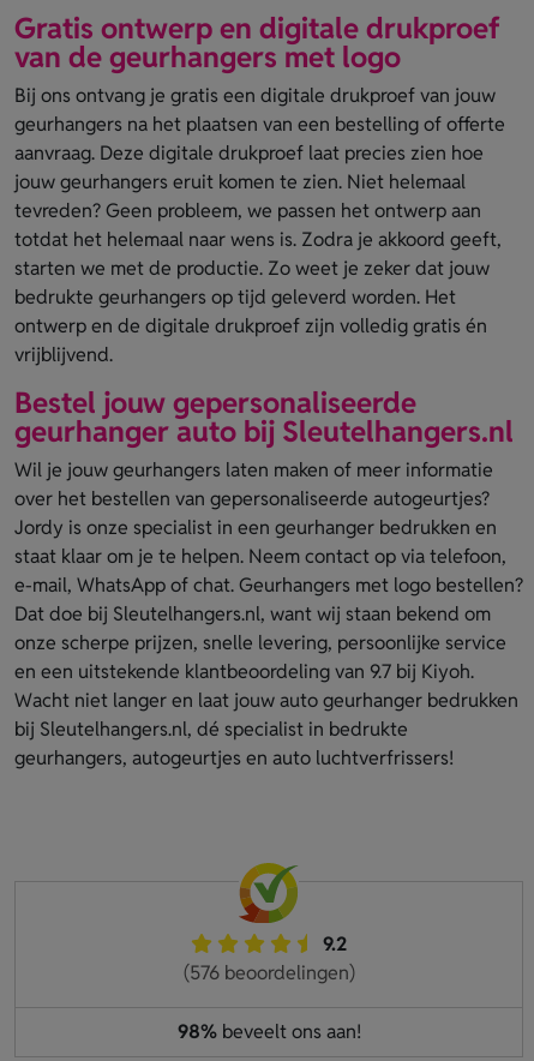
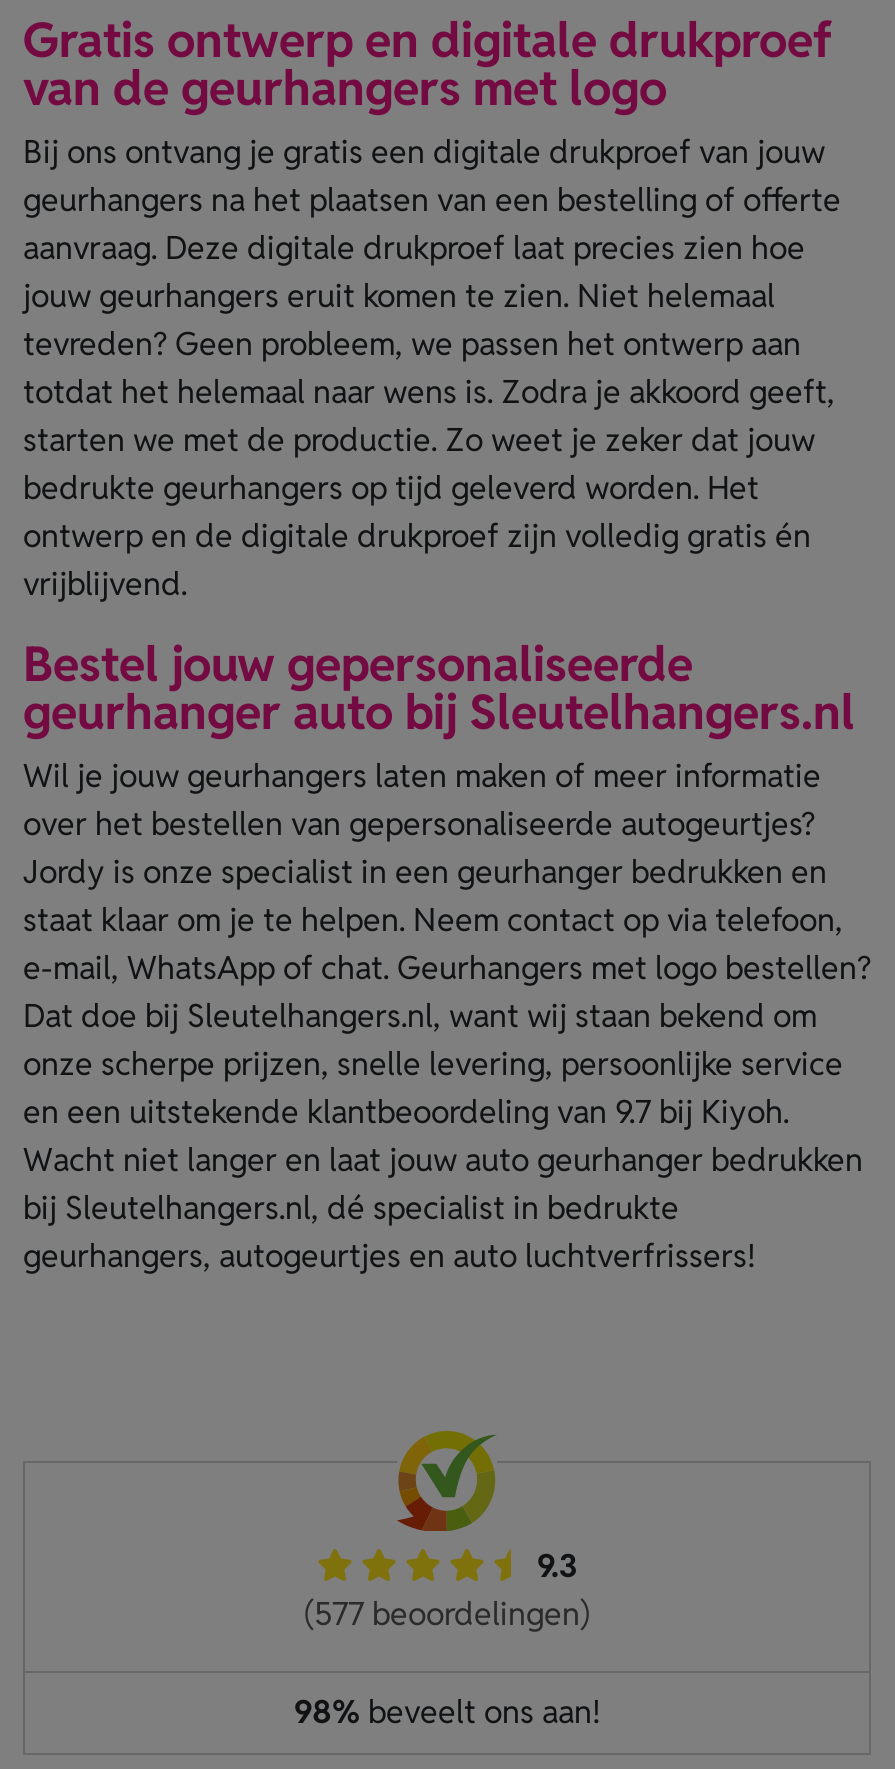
[323,931,347,957] 9.2 -> [537,1545,577,1587] 9.3
[183,960,355,985] (576 beoordelingen) -> [304,1593,590,1635] (577 beoordelingen)

